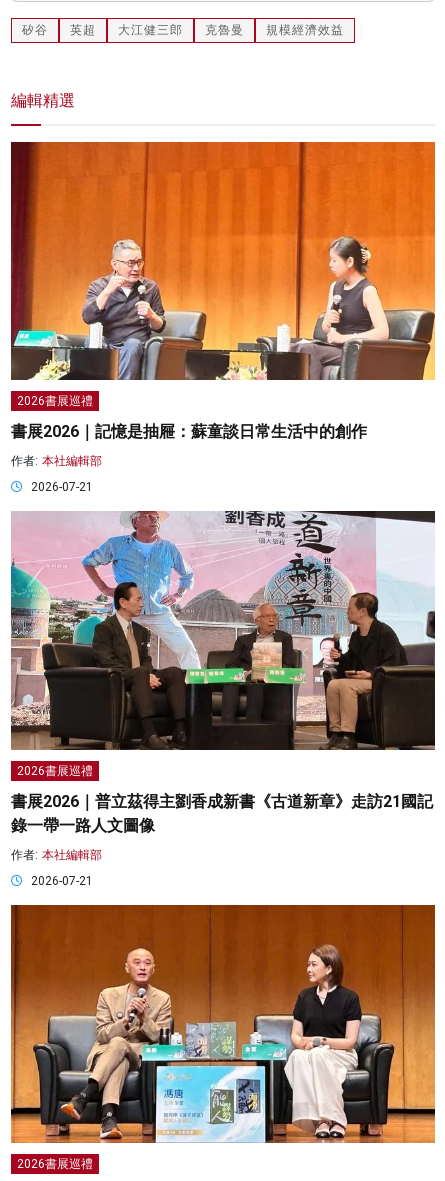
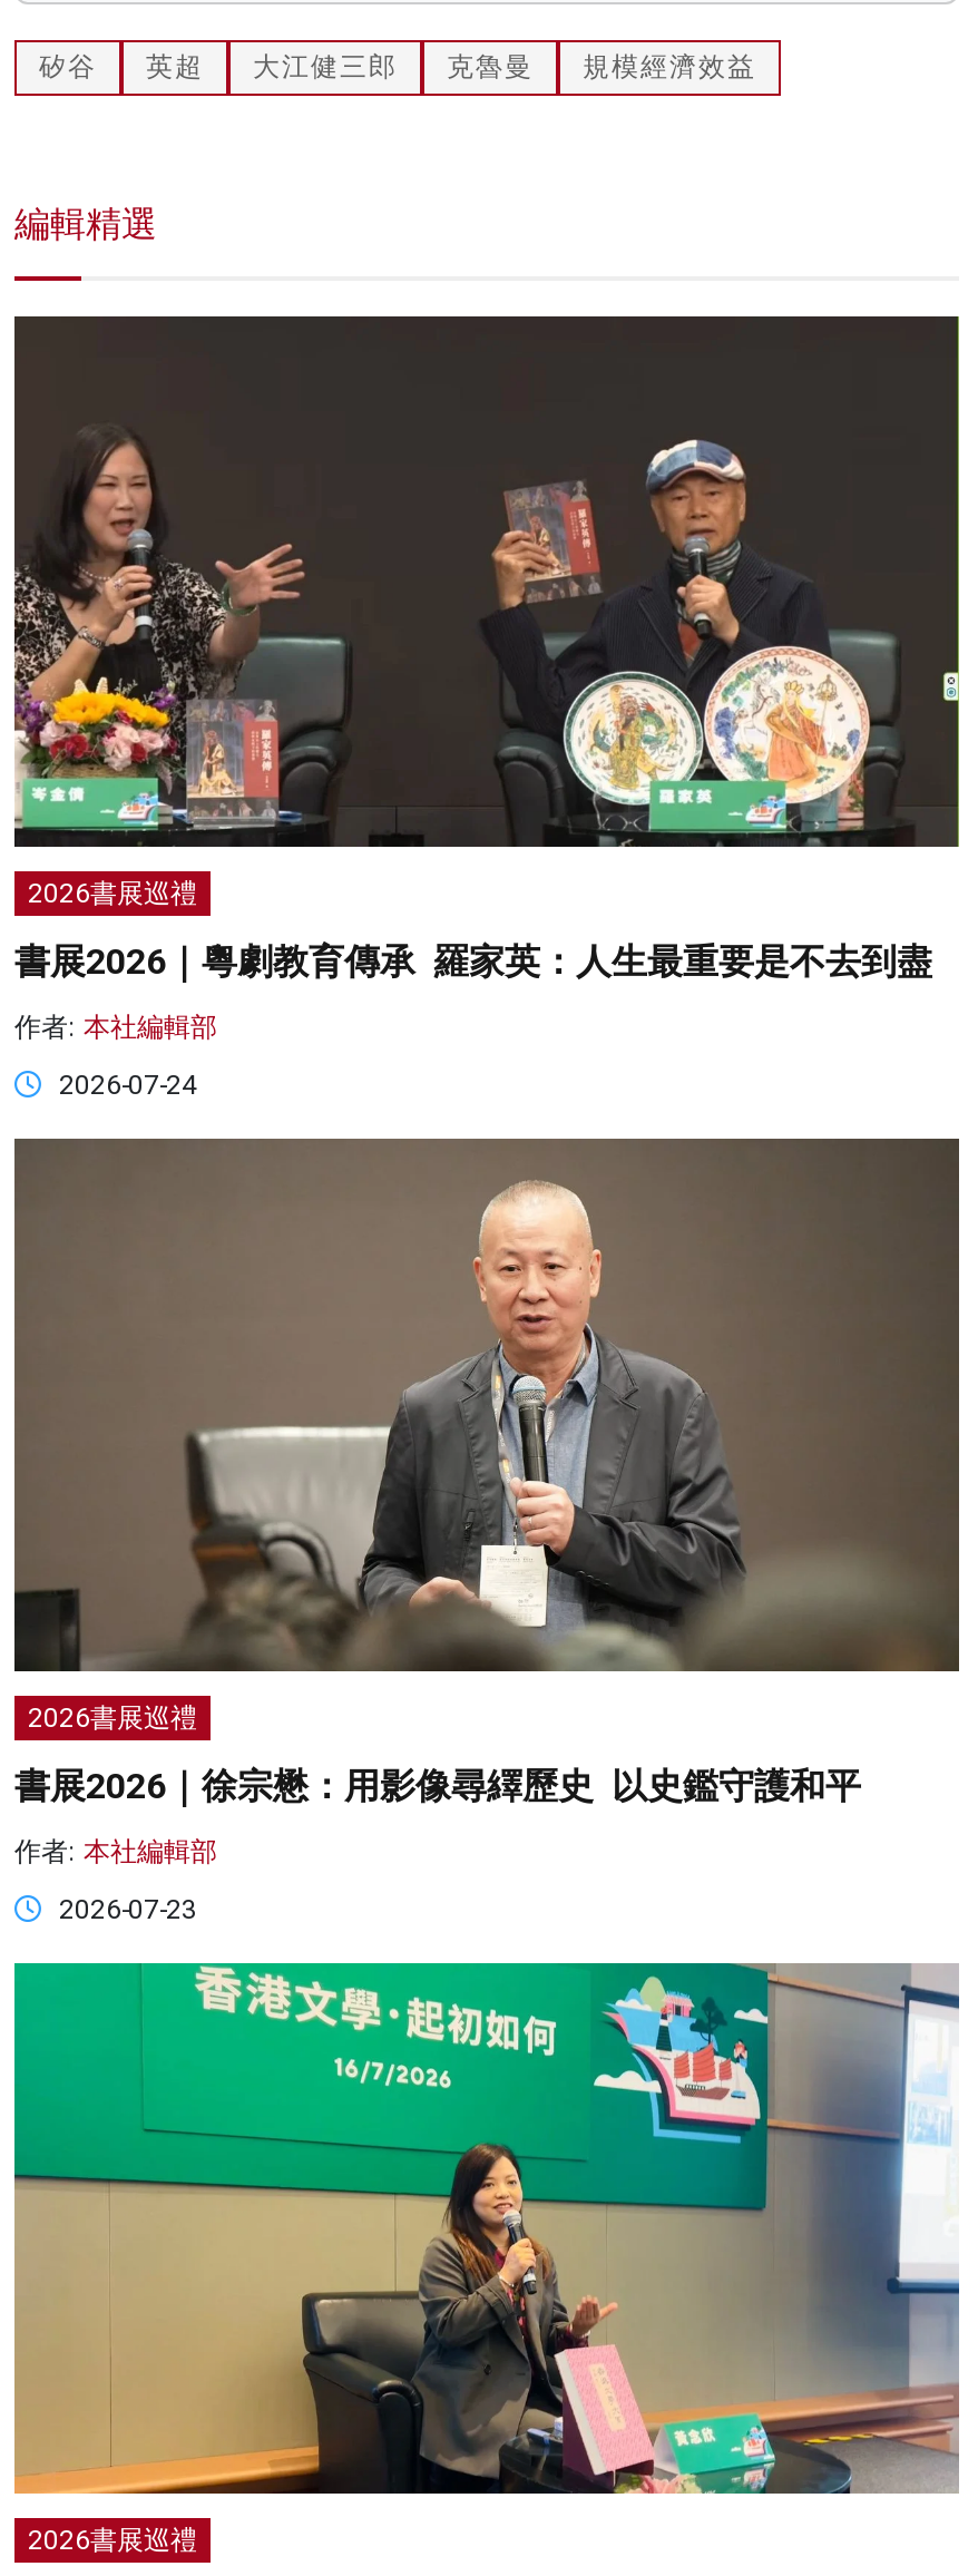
[10,141,436,381] [image] -> [12,314,961,849] [image]
[11,422,367,441] 書展2026｜記憶是抽屜：蘇童談日常生活中的創作 -> [14,941,932,983] 書展2026｜粵劇教育傳承 羅家英：人生最重要是不去到盡
[31,480,93,494] 2026-07-21 -> [59,1070,197,1101] 2026-07-24
[10,511,435,751] [image] -> [12,1136,961,1674] [image]
[11,792,433,835] 書展2026｜普立茲得主劉香成新書《古道新章》走訪21國記 | 錄一帶一路人文圖像 -> [14,1764,861,1807] 書展2026｜徐宗懋：用影像尋繹歷史 以史鑑守護和平
[31,874,93,888] 2026-07-21 -> [59,1894,197,1925] 2026-07-23
[10,904,436,1144] [image] -> [12,1961,961,2496] [image]

